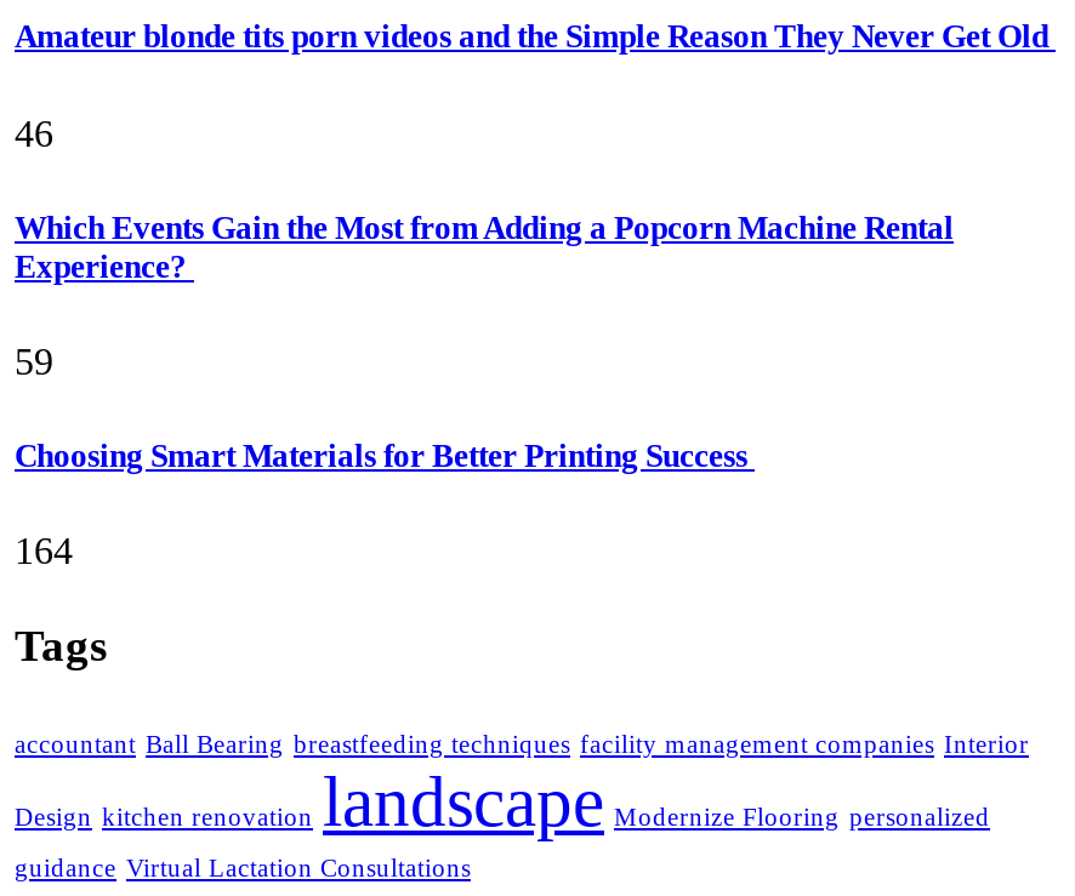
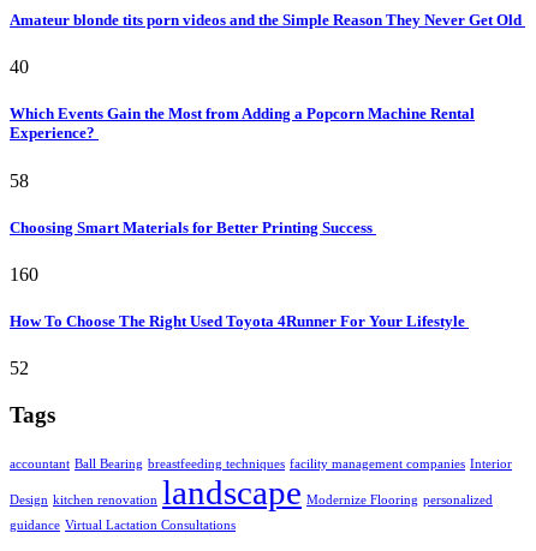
[15,112,63,153] 46 -> [10,57,34,77] 40
[15,341,63,382] 59 -> [10,170,34,190] 58
[15,531,83,572] 164 -> [10,264,469,378] 160 | How To Choose The Right Used Toyota 4Runner For Your Lifestyle | 52

